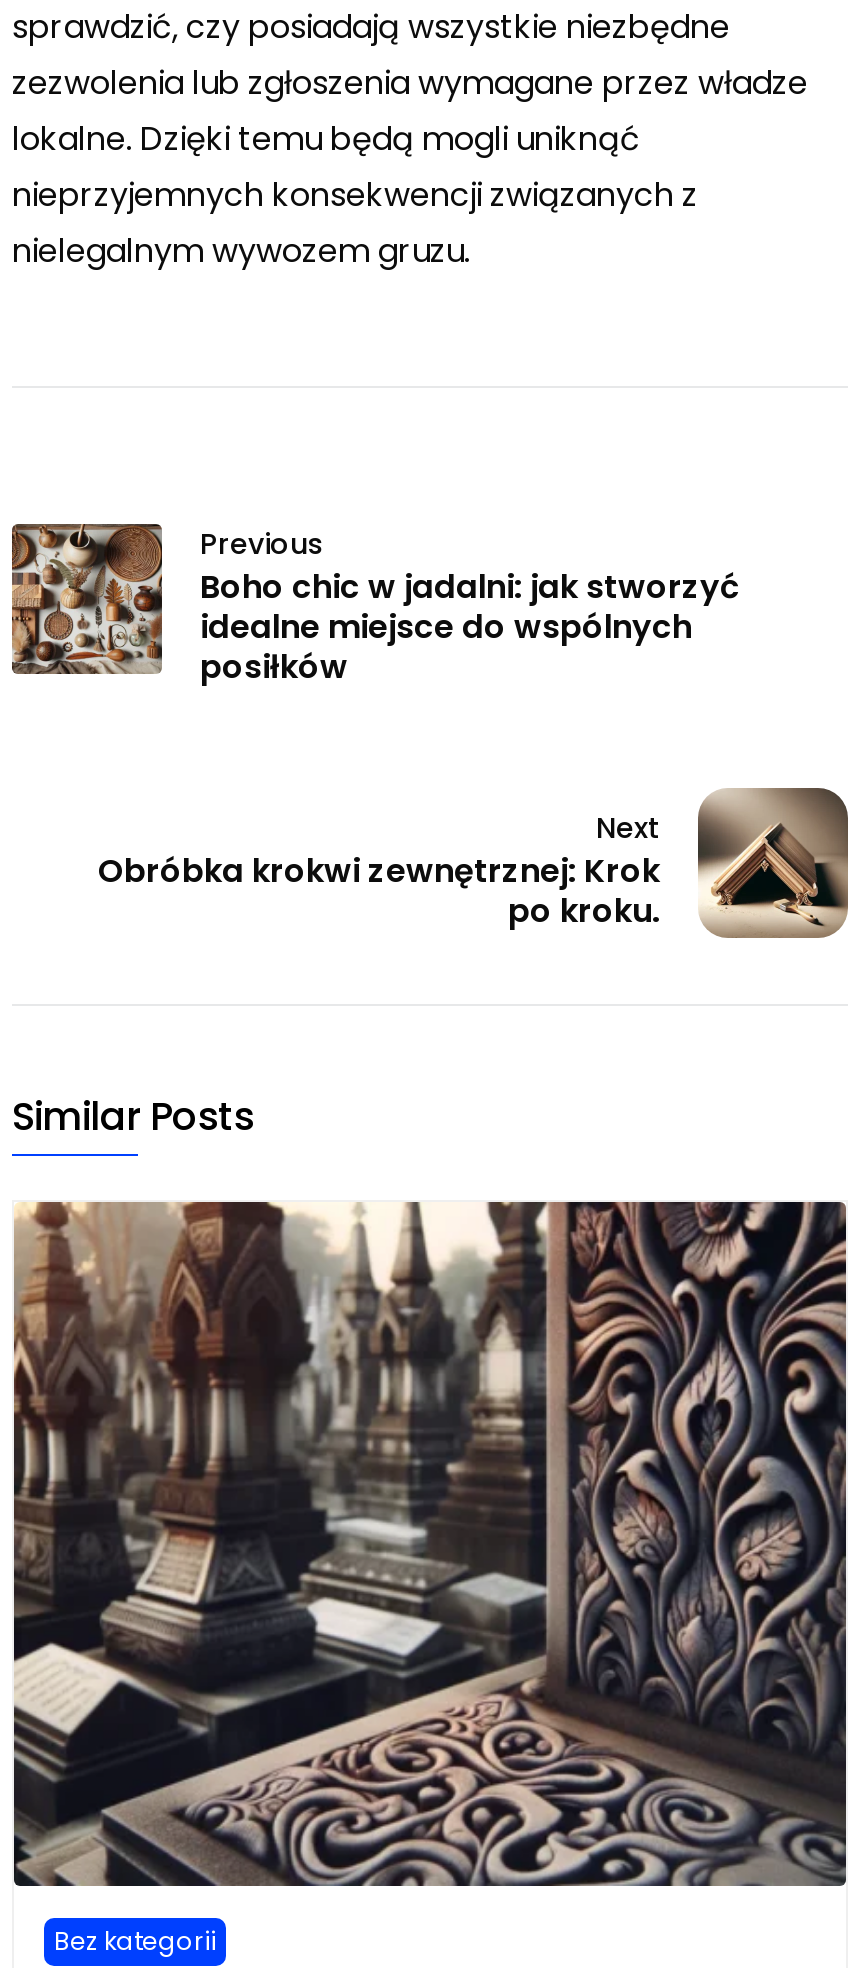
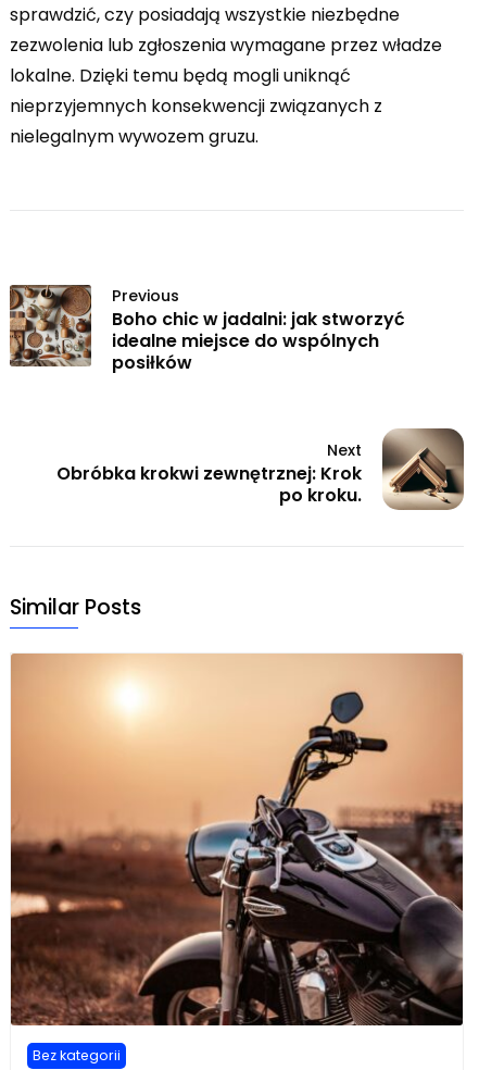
[12,1200,848,1888] [image] -> [10,652,464,1027] [image]

